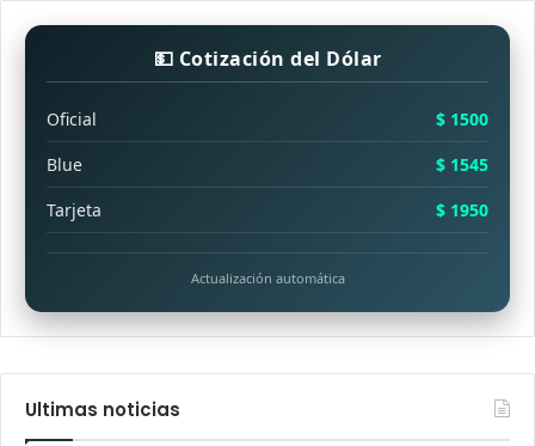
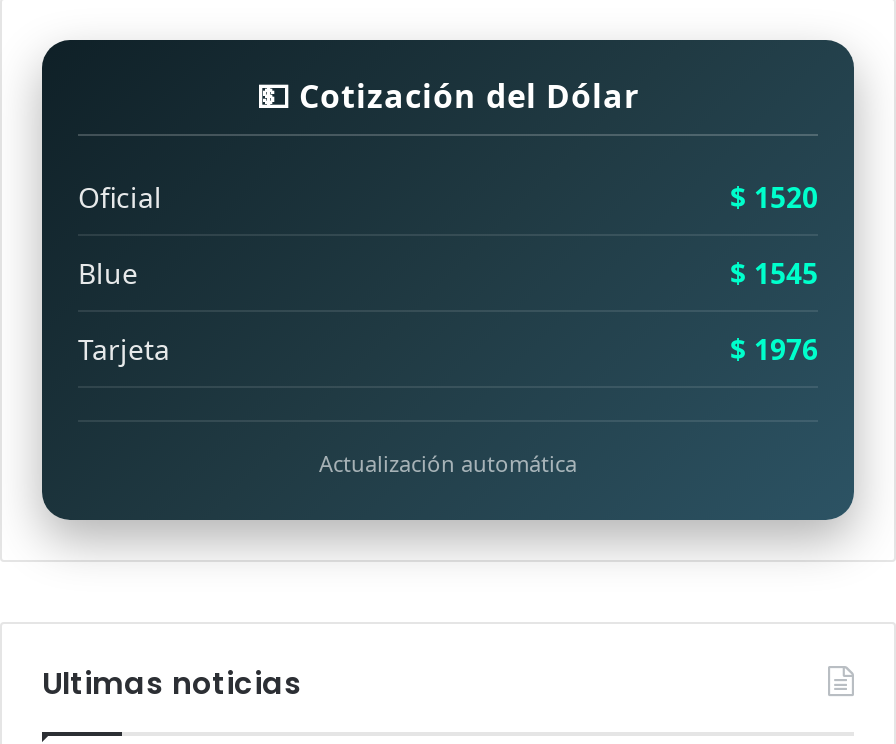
[436,107,488,130] $ 1500 -> [730,179,818,217] $ 1520
[436,198,488,221] $ 1950 -> [730,331,818,369] $ 1976

